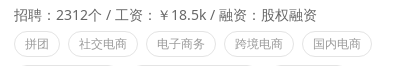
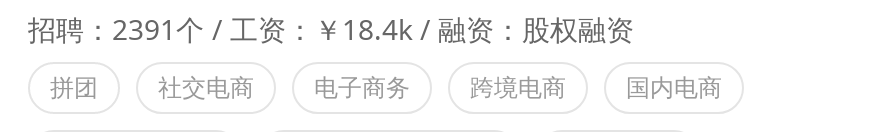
[14,5,102,24] 招聘：2312个 -> [28,10,204,48] 招聘：2391个
[115,5,206,24] 工资：￥18.5k -> [230,10,412,48] 工资：￥18.4k

